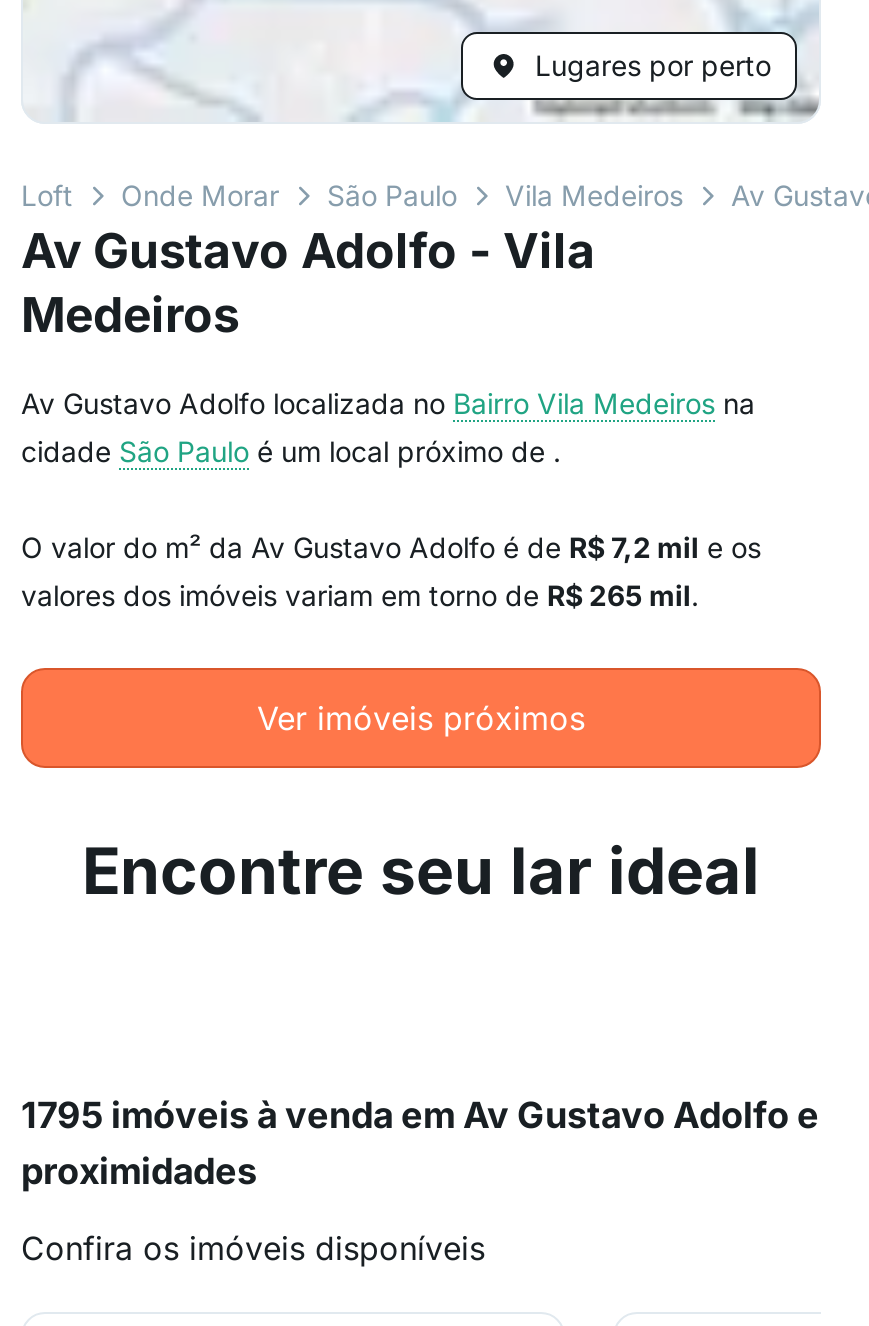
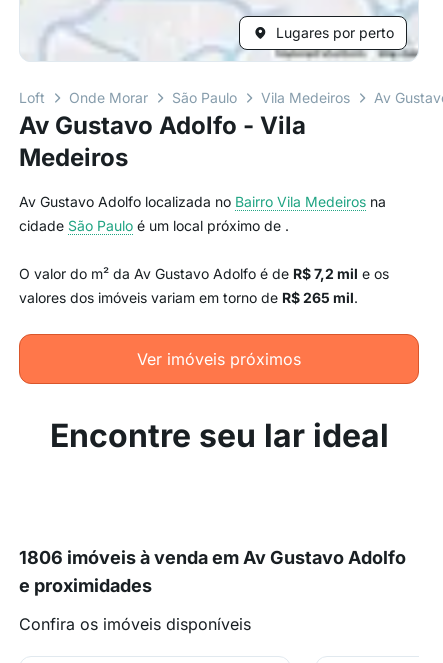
[21,1094,819,1192] 1795 imóveis à venda em Av Gustavo Adolfo e | proximidades -> [19,547,406,596] 1806 imóveis à venda em Av Gustavo Adolfo | e proximidades

